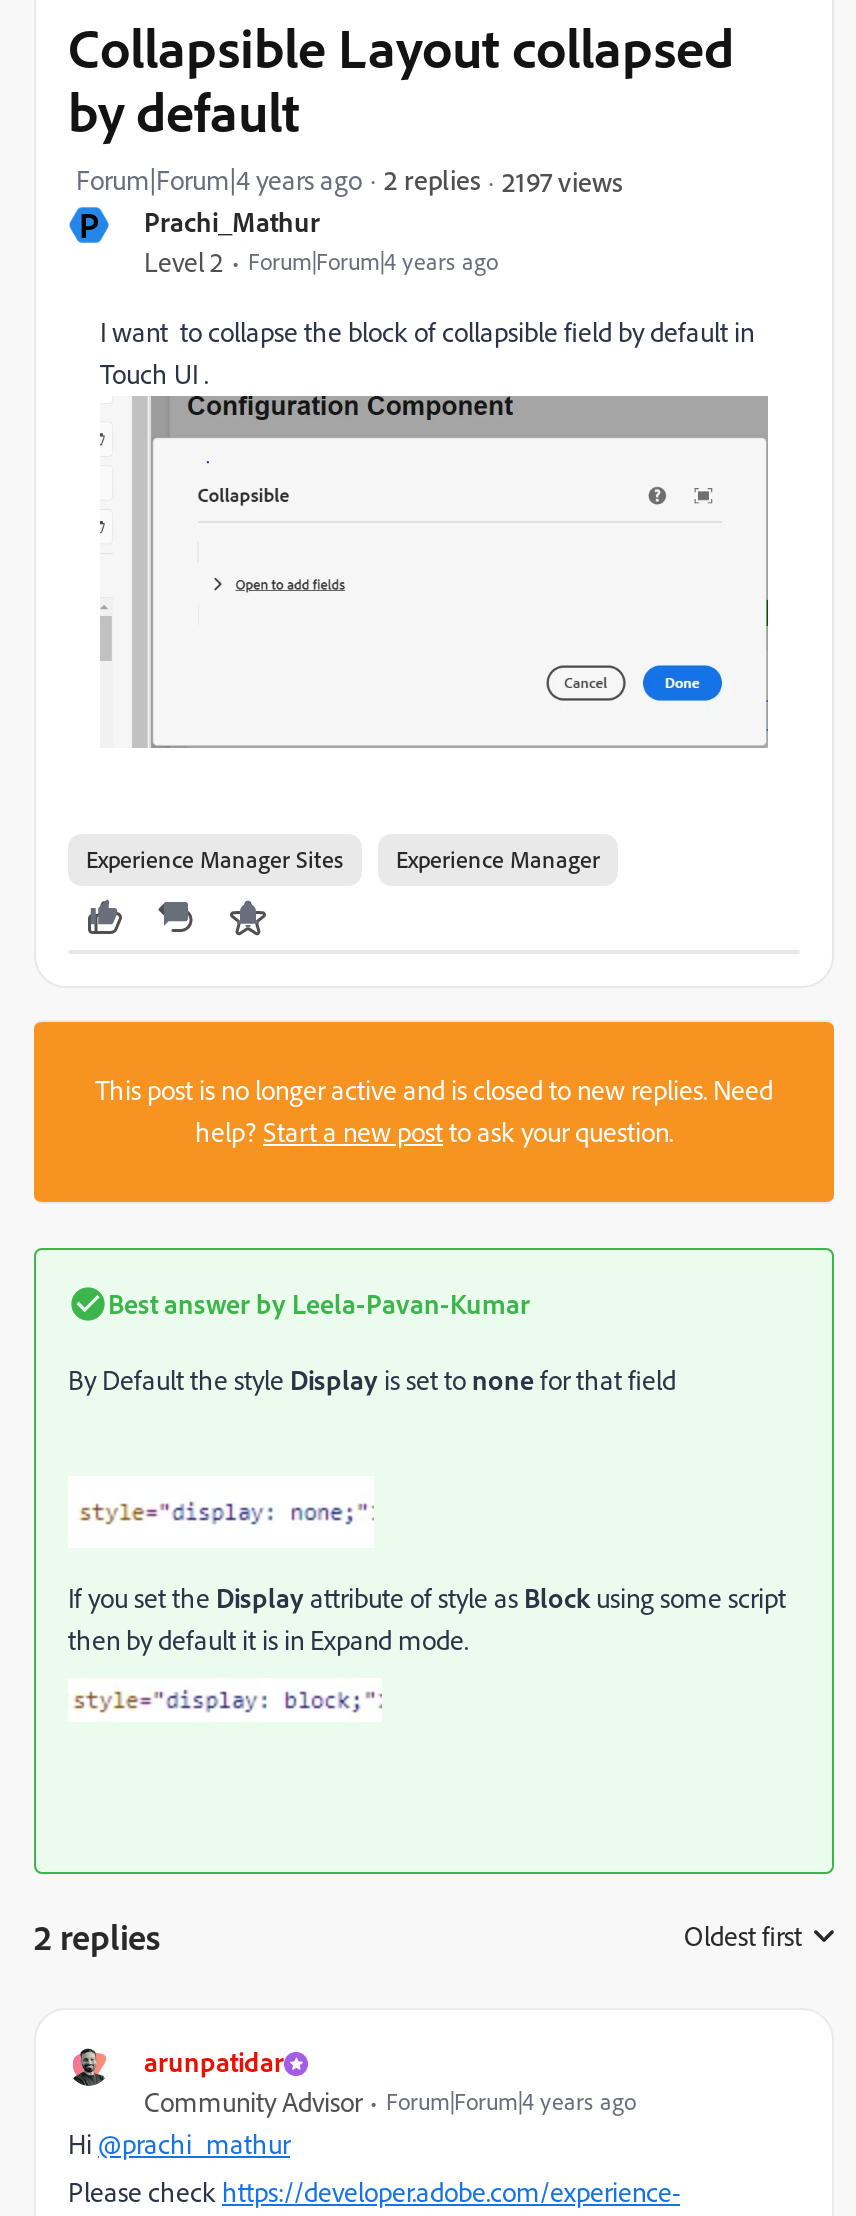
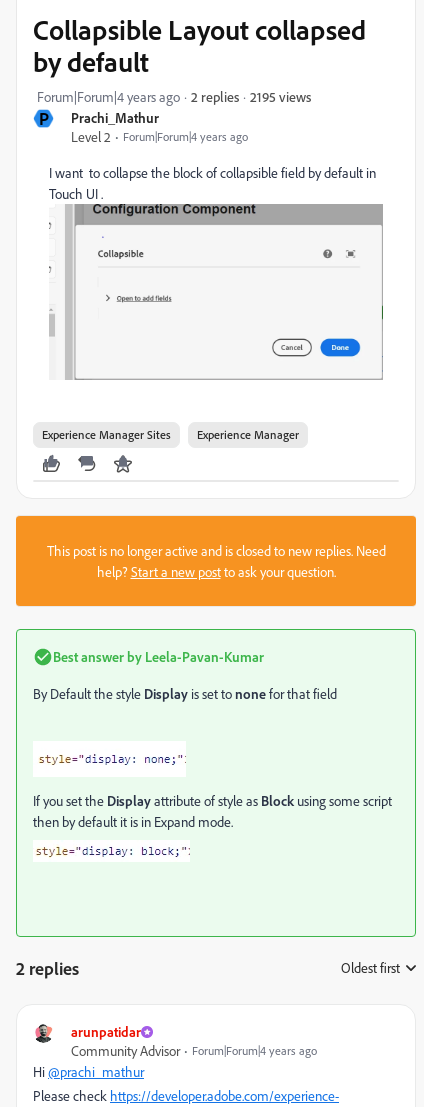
[502,163,622,197] 2197 views -> [250,87,311,104] 2195 views

